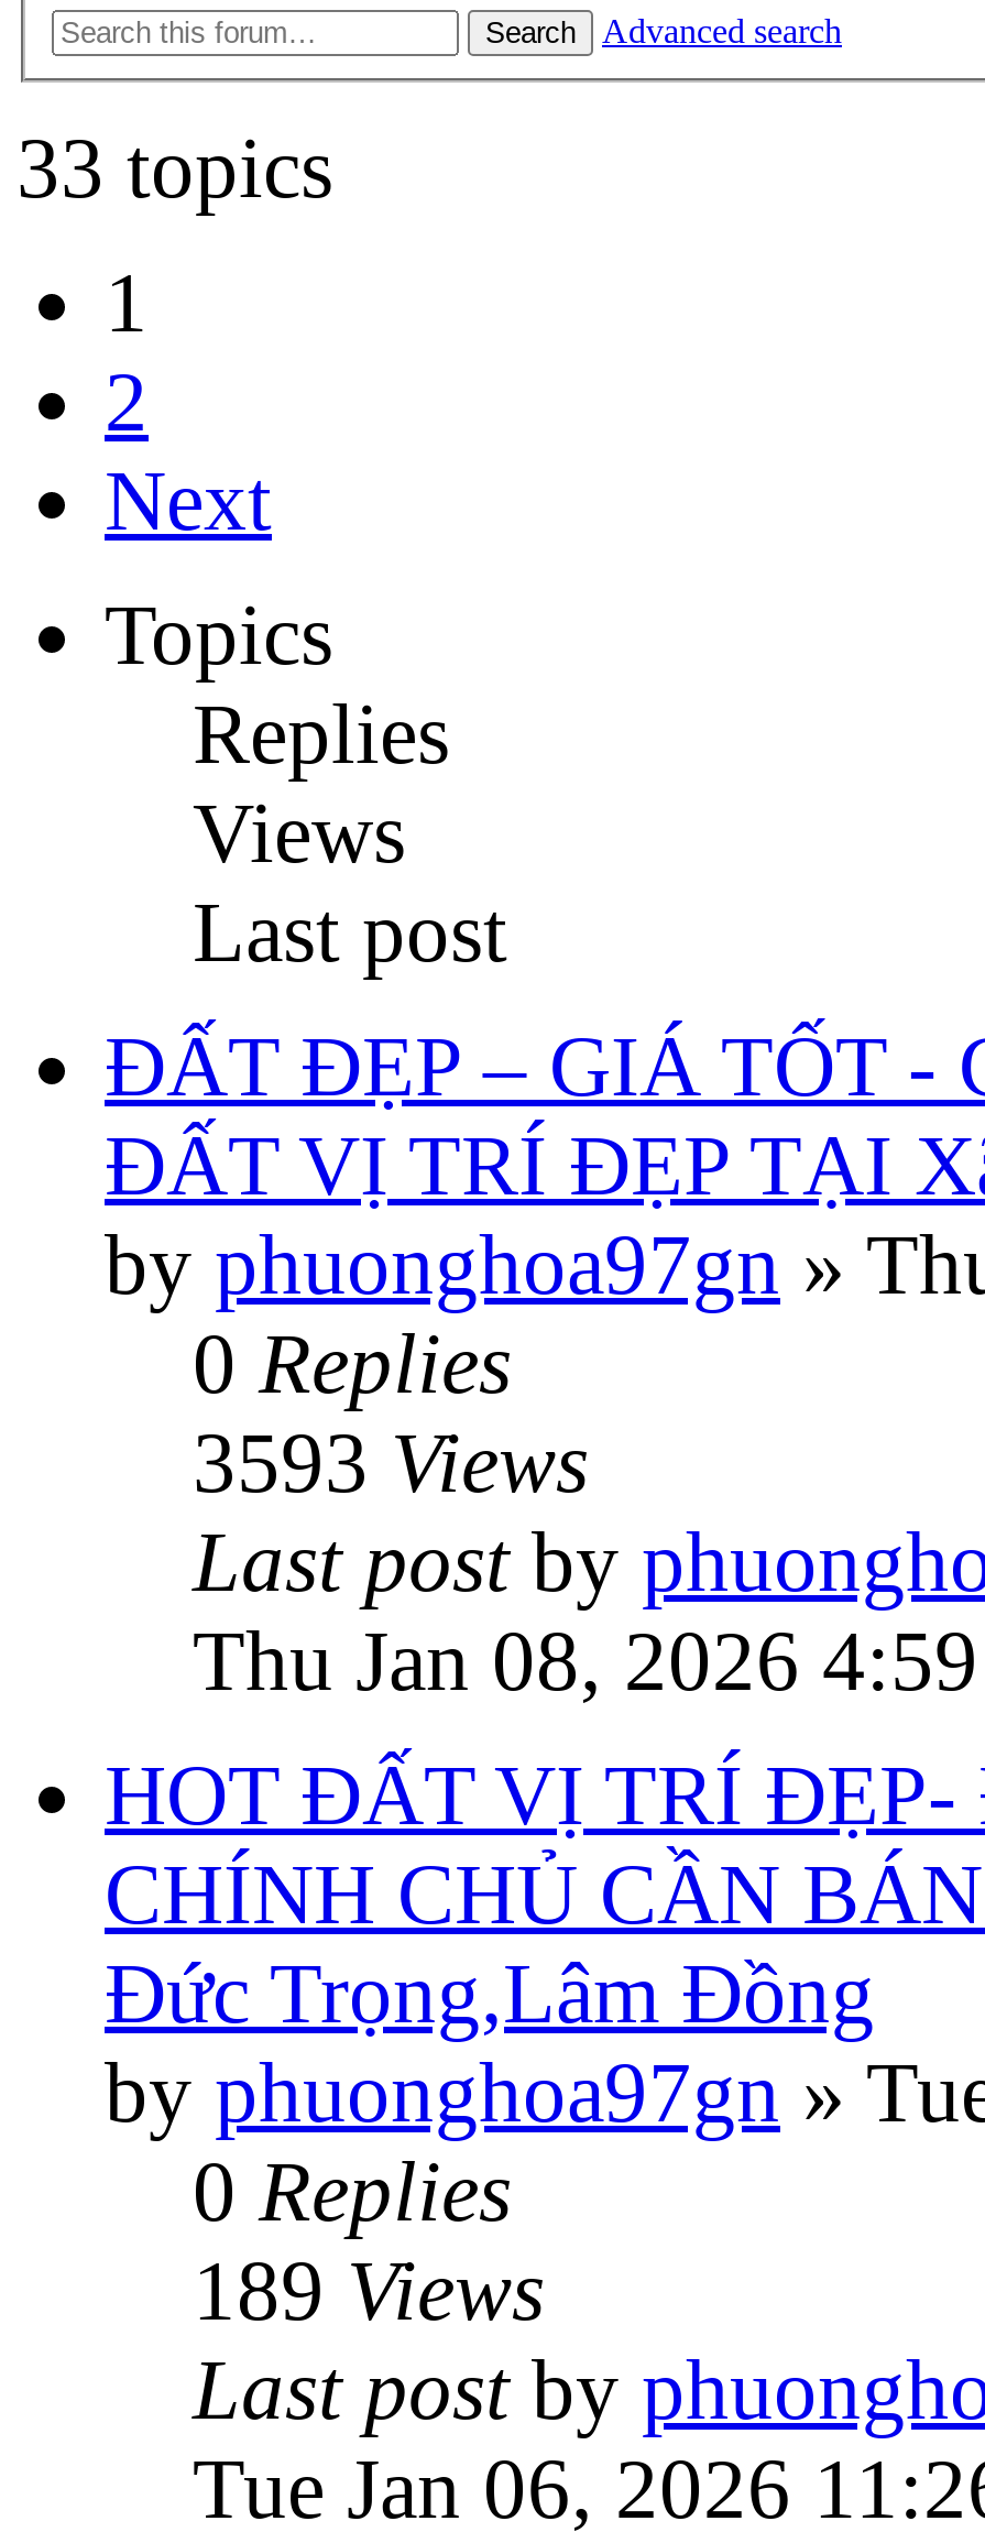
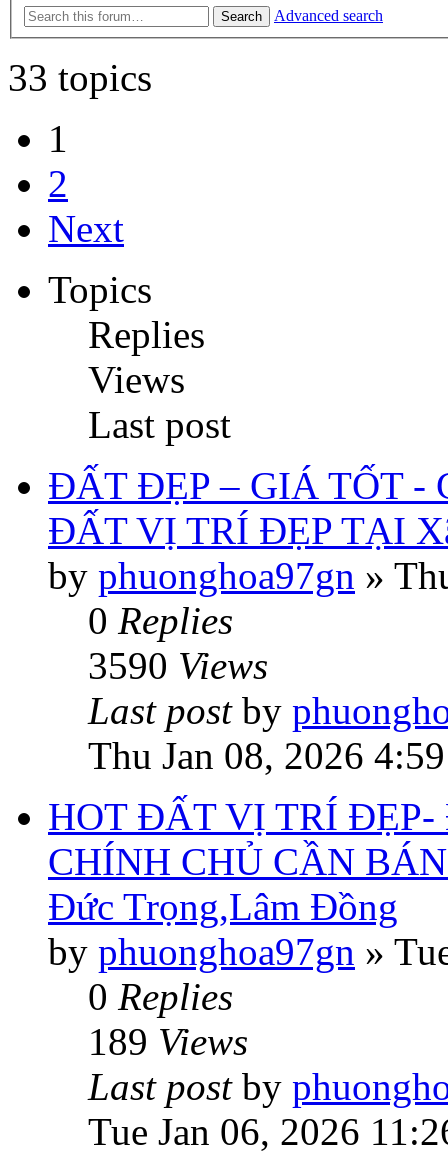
[193,1414,589,1508] 3593 Views -> [88,643,268,686] 3590 Views

